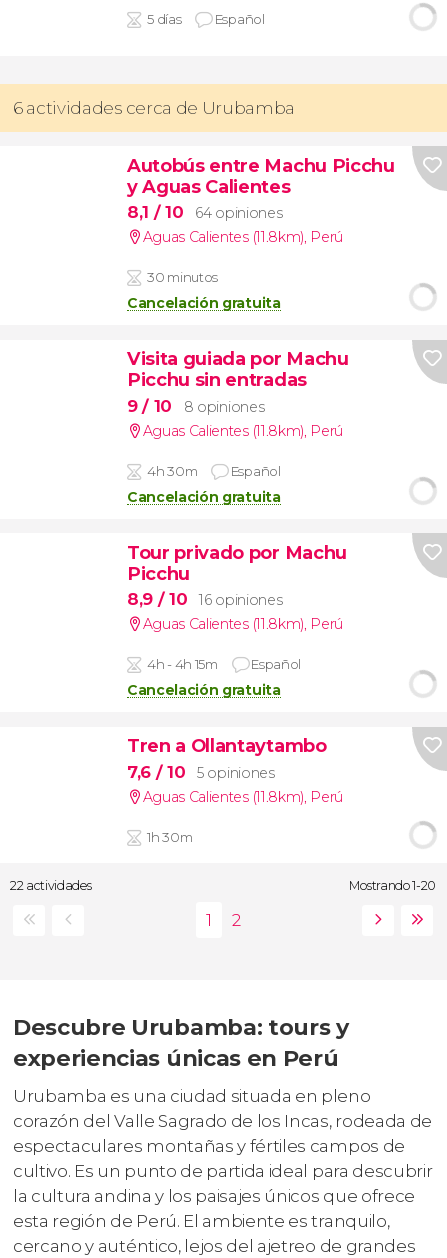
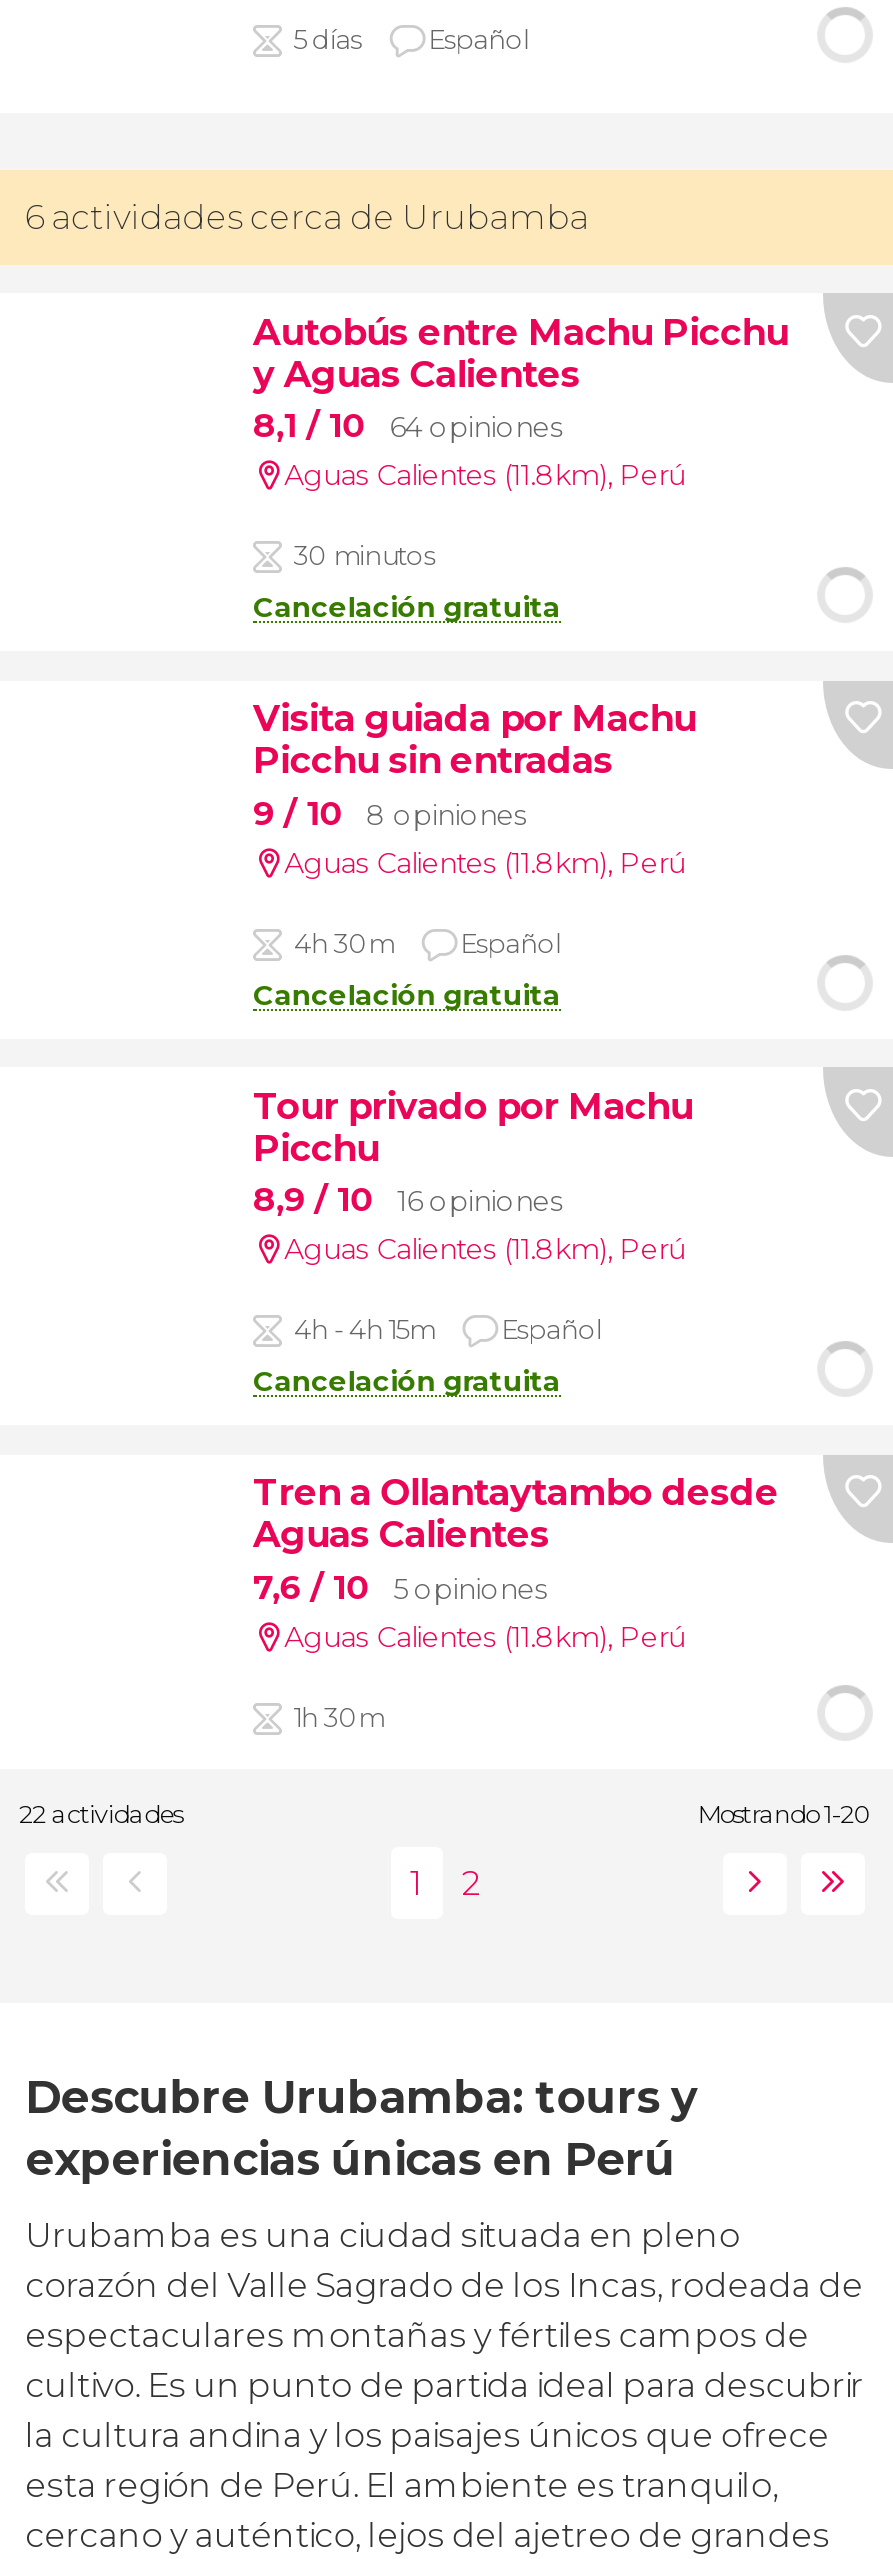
[127,734,327,757] Tren a Ollantaytambo -> [253,1469,778,1557] Tren a Ollantaytambo desde | Aguas Calientes

